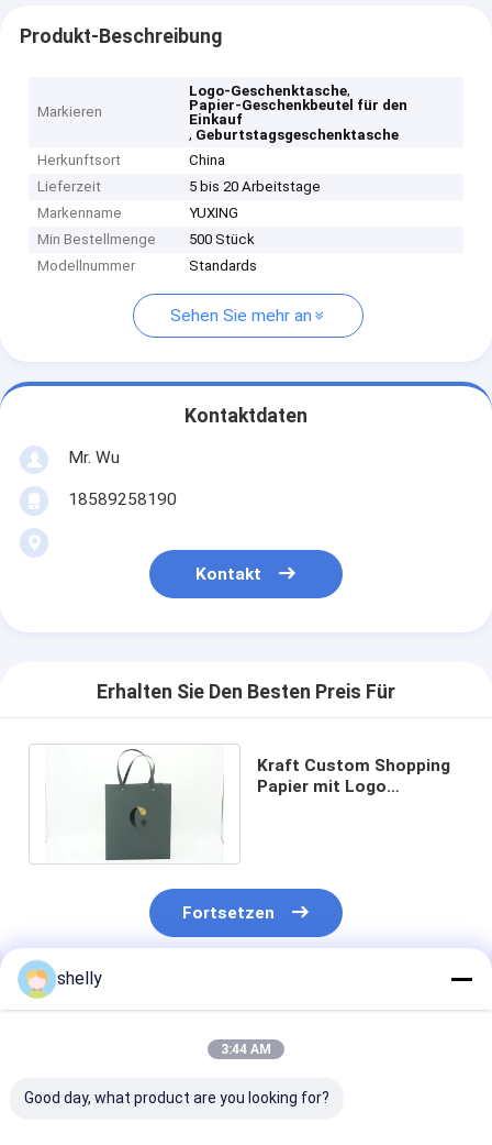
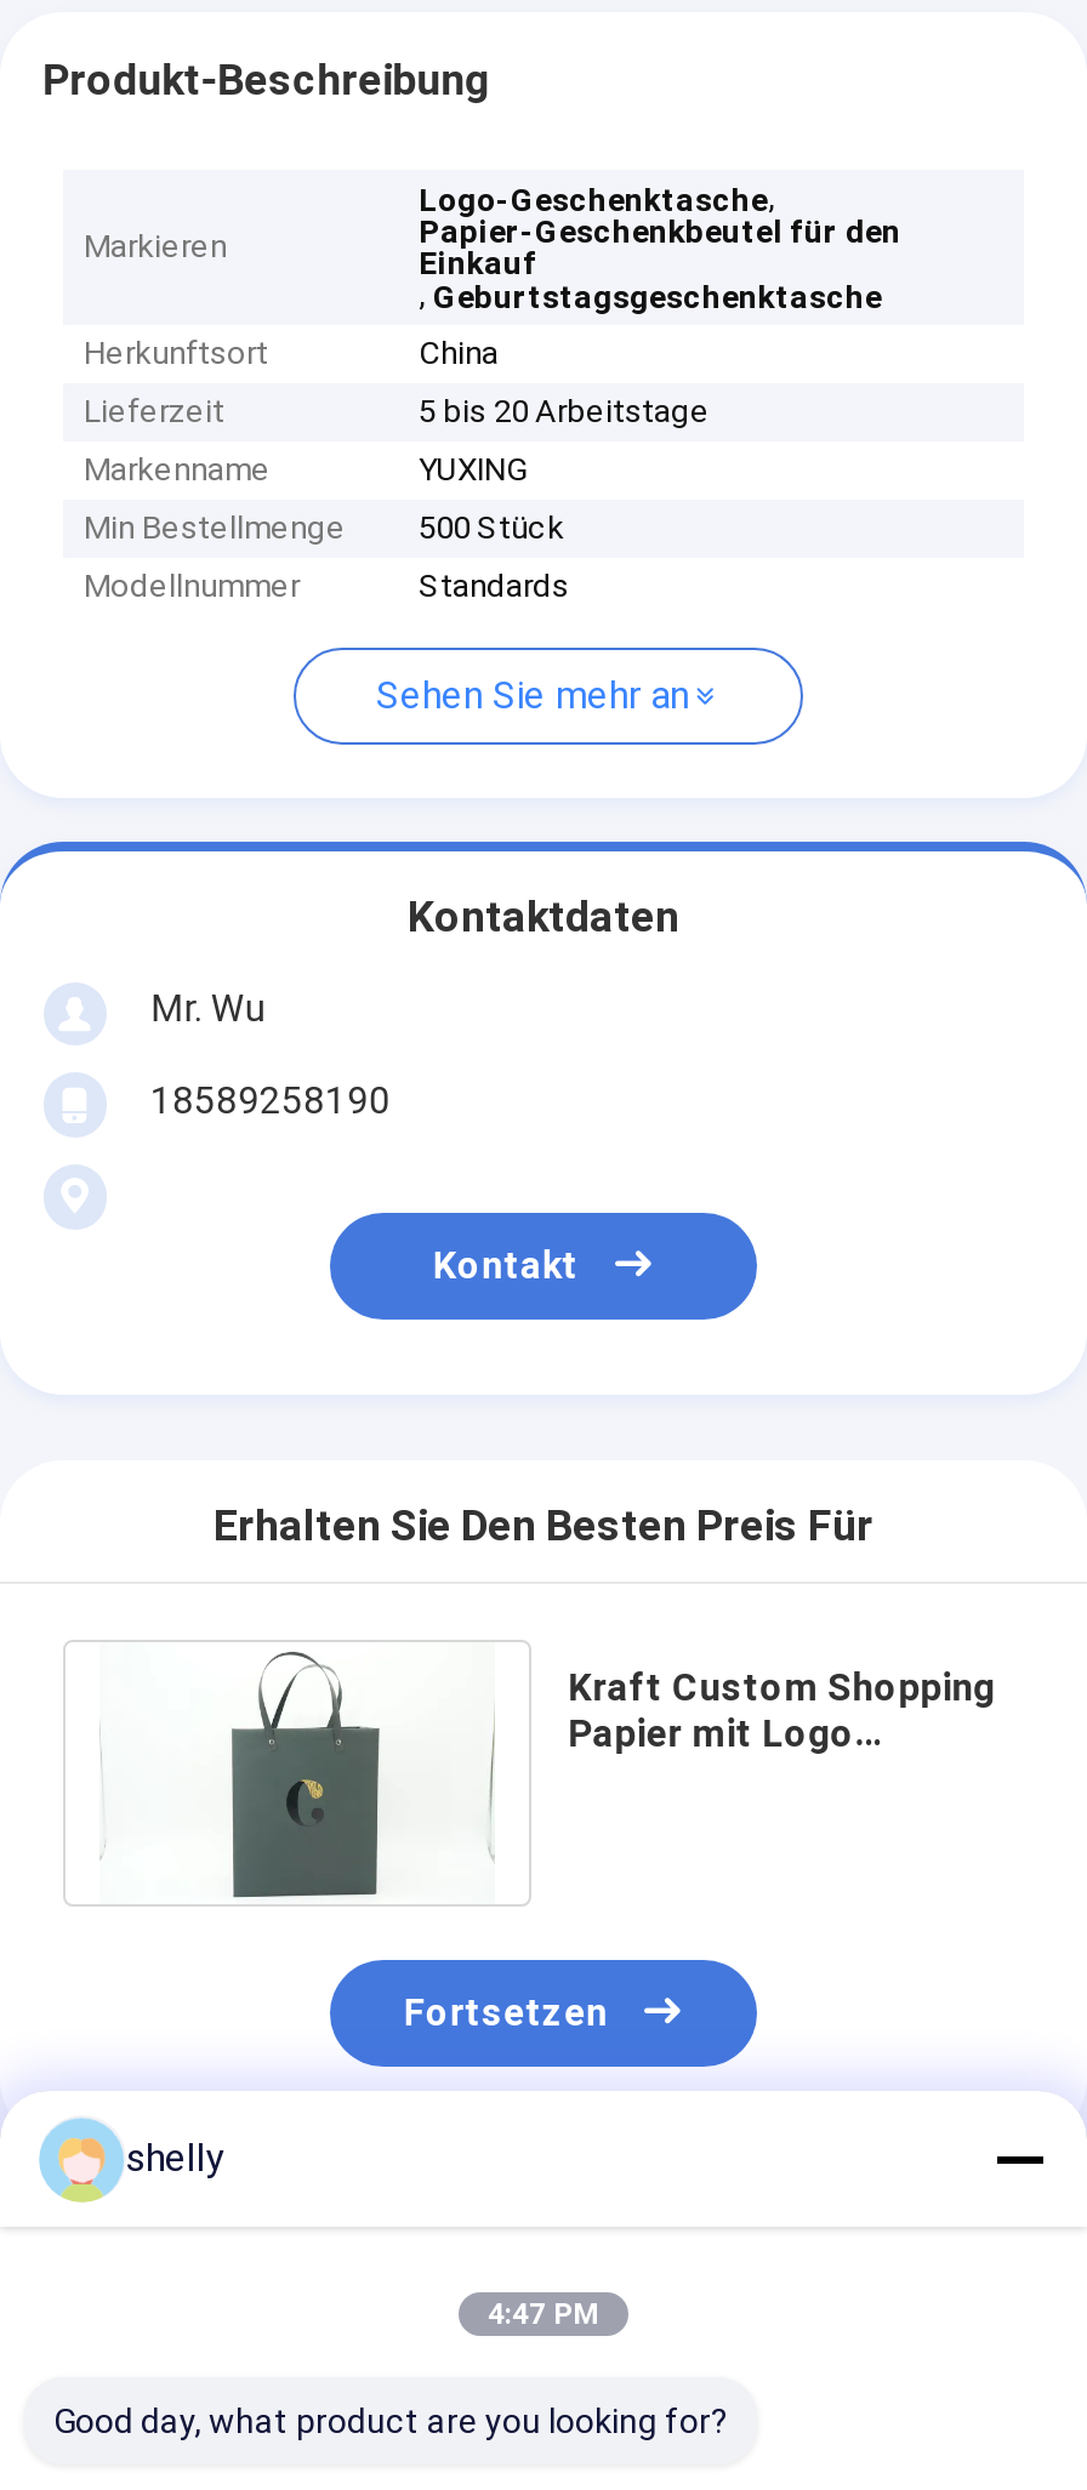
[221,1042,271,1057] 3:44 AM -> [488,2297,599,2331] 4:47 PM

